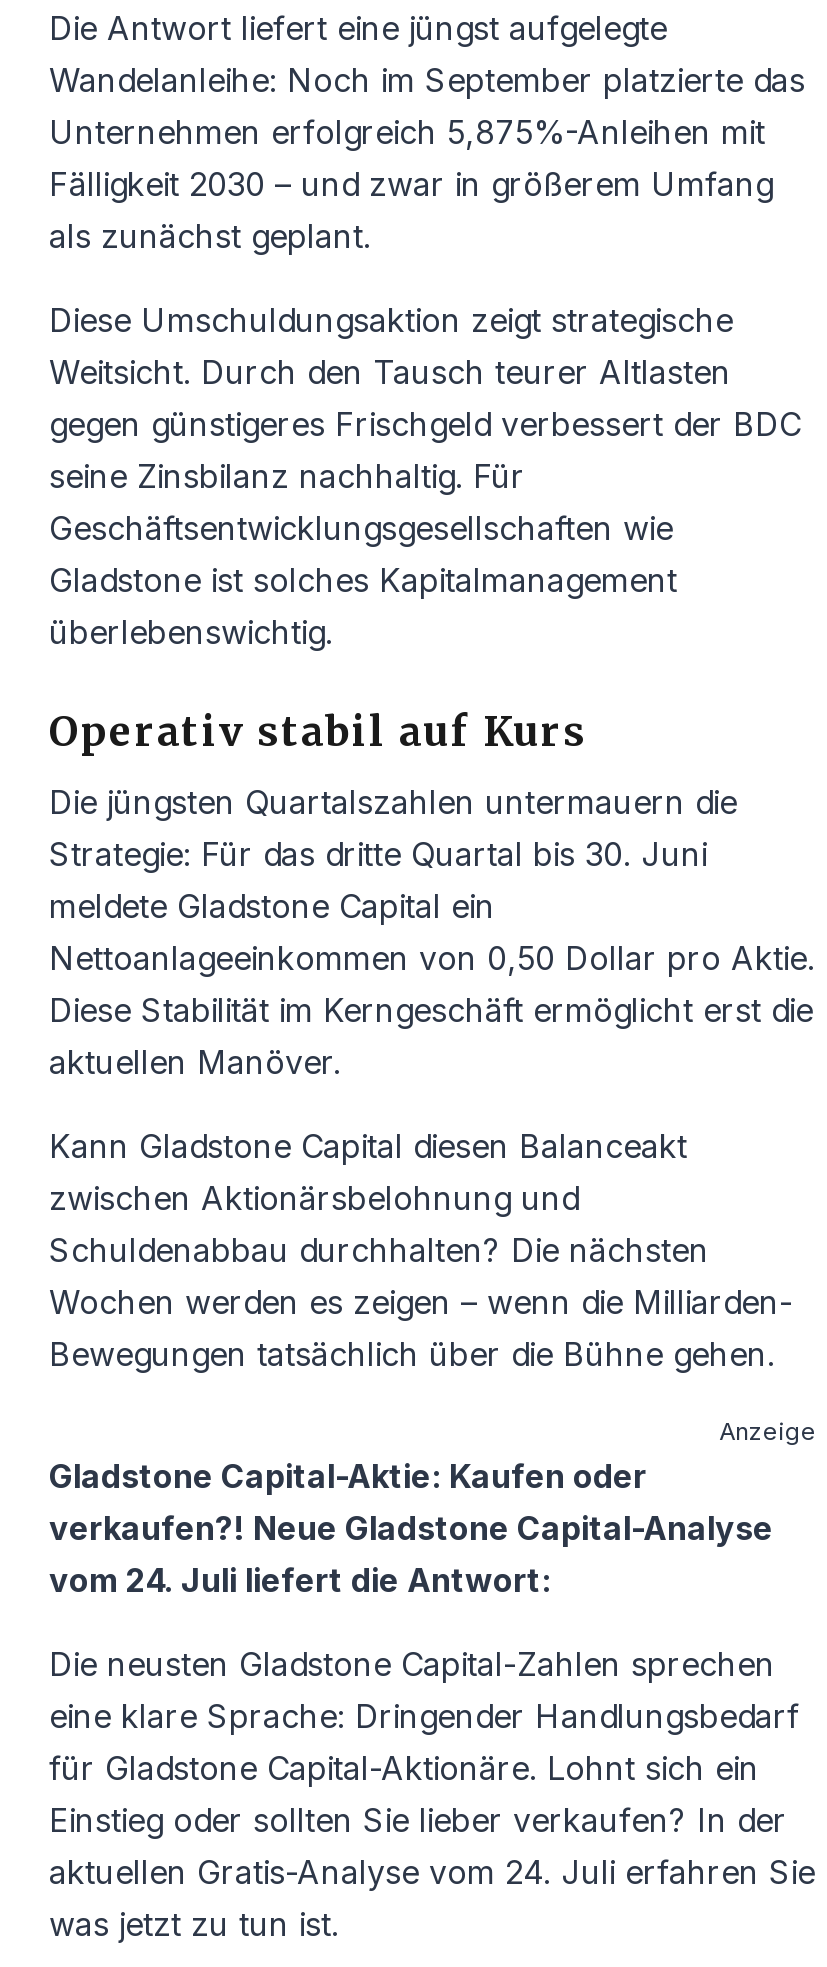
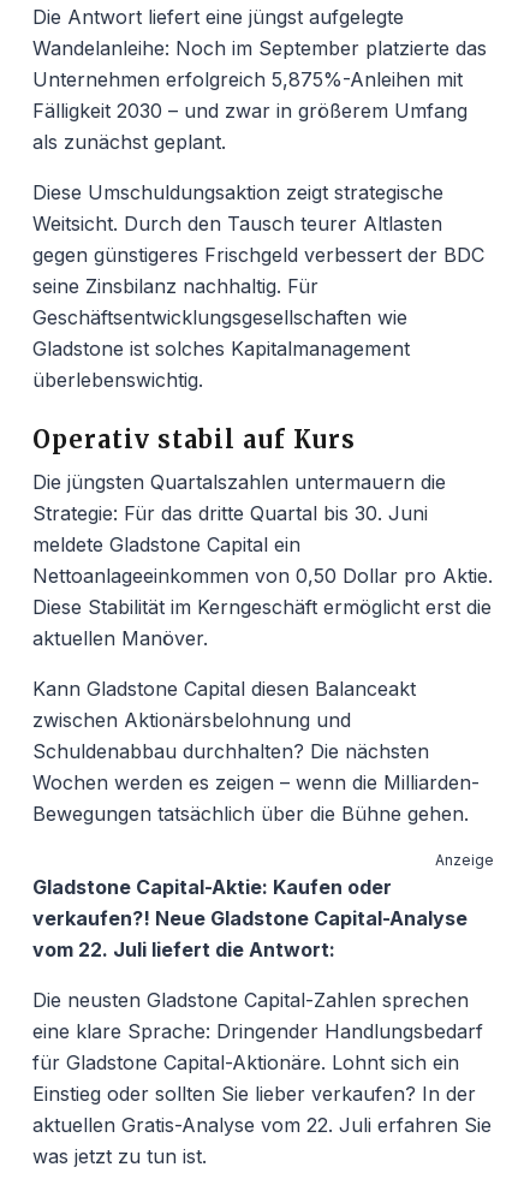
[49,1560,551,1600] vom 24. Juli liefert die Antwort: -> [32,938,335,962] vom 22. Juli liefert die Antwort:
[49,1852,815,1892] aktuellen Gratis-Analyse vom 24. Juli erfahren Sie -> [32,1113,492,1137] aktuellen Gratis-Analyse vom 22. Juli erfahren Sie

